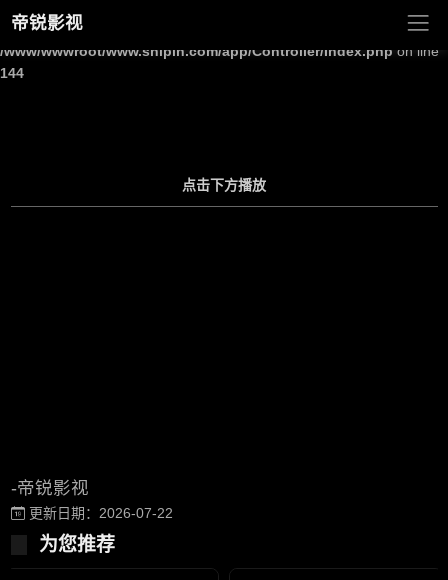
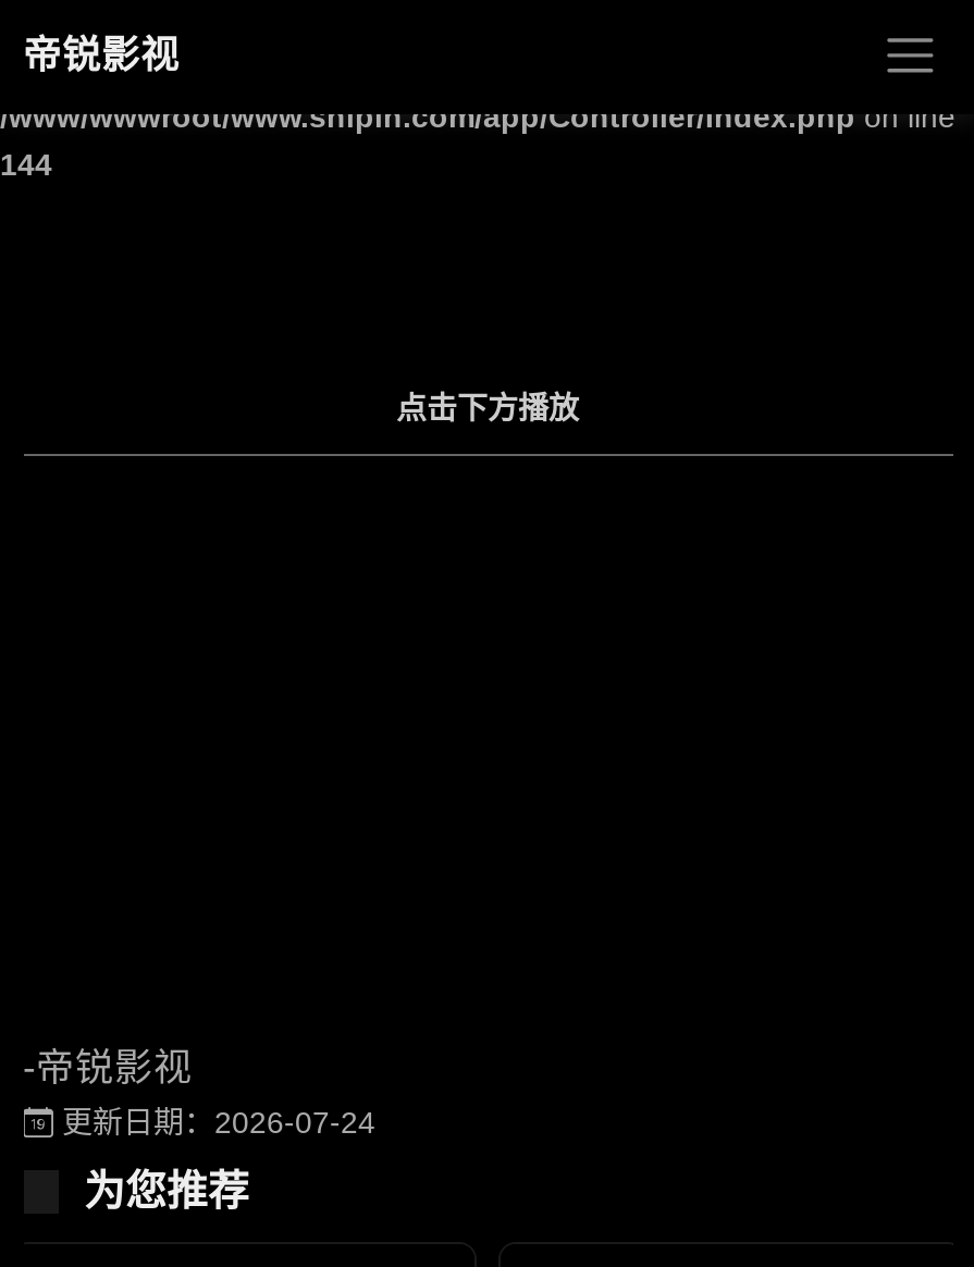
[24,505,172,521] 更新日期：2026-07-22 -> [53,1105,375,1139] 更新日期：2026-07-24

